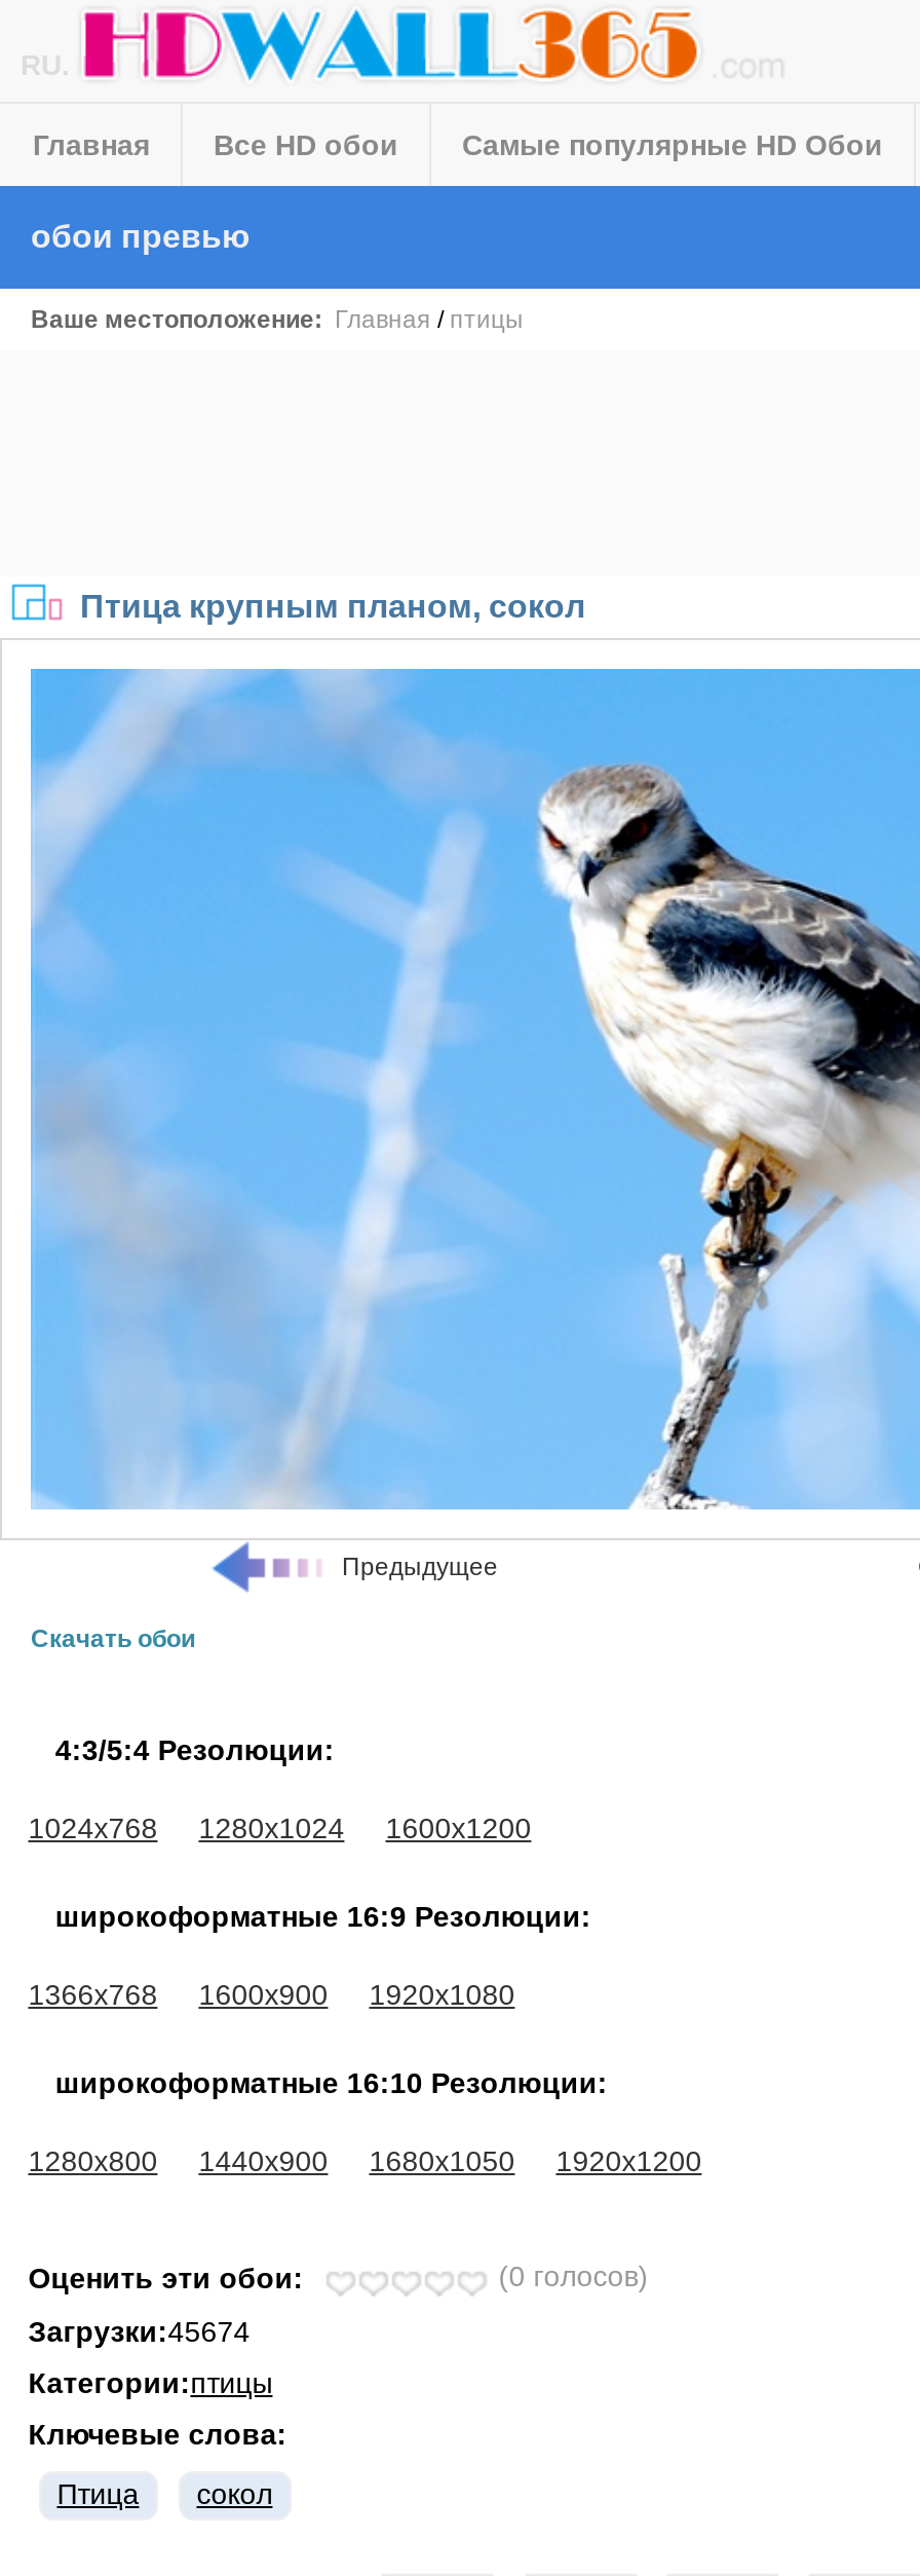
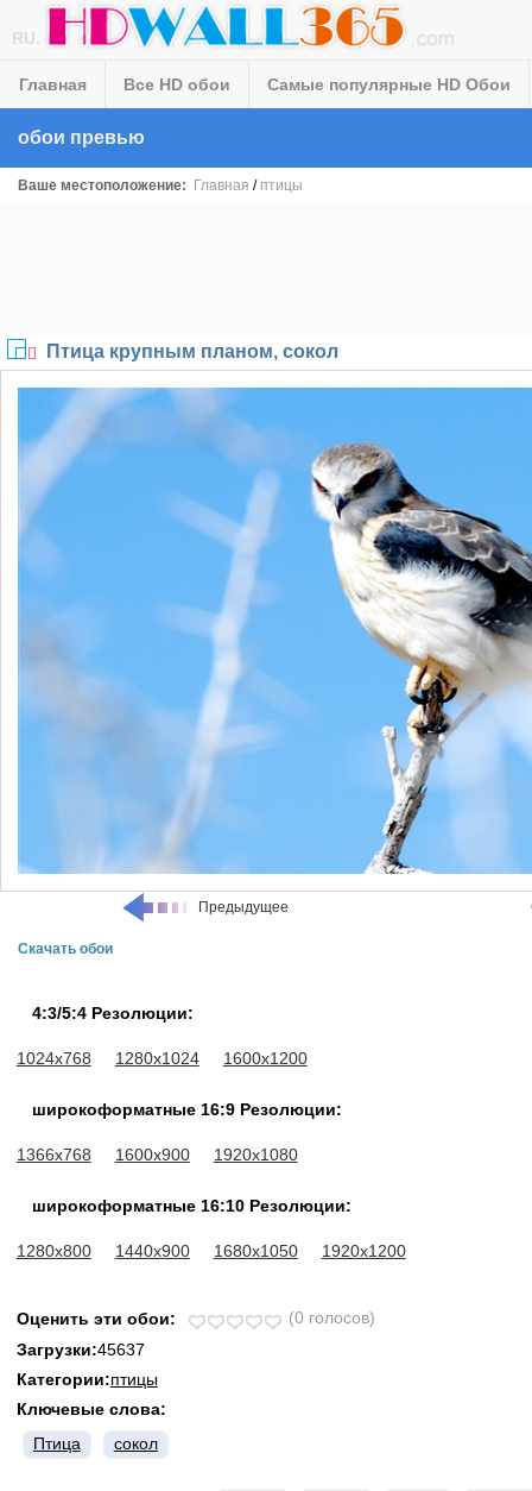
[28,2315,250,2347] Загрузки:45674 -> [16,1340,145,1359] Загрузки:45637

